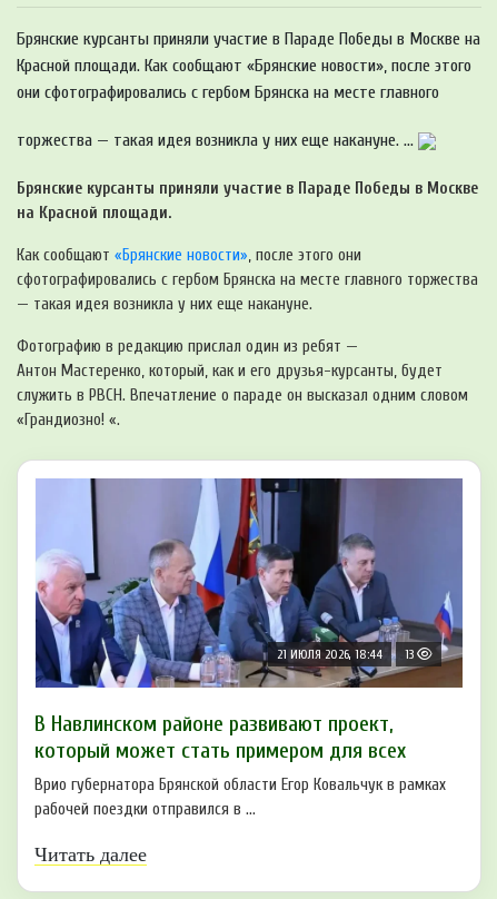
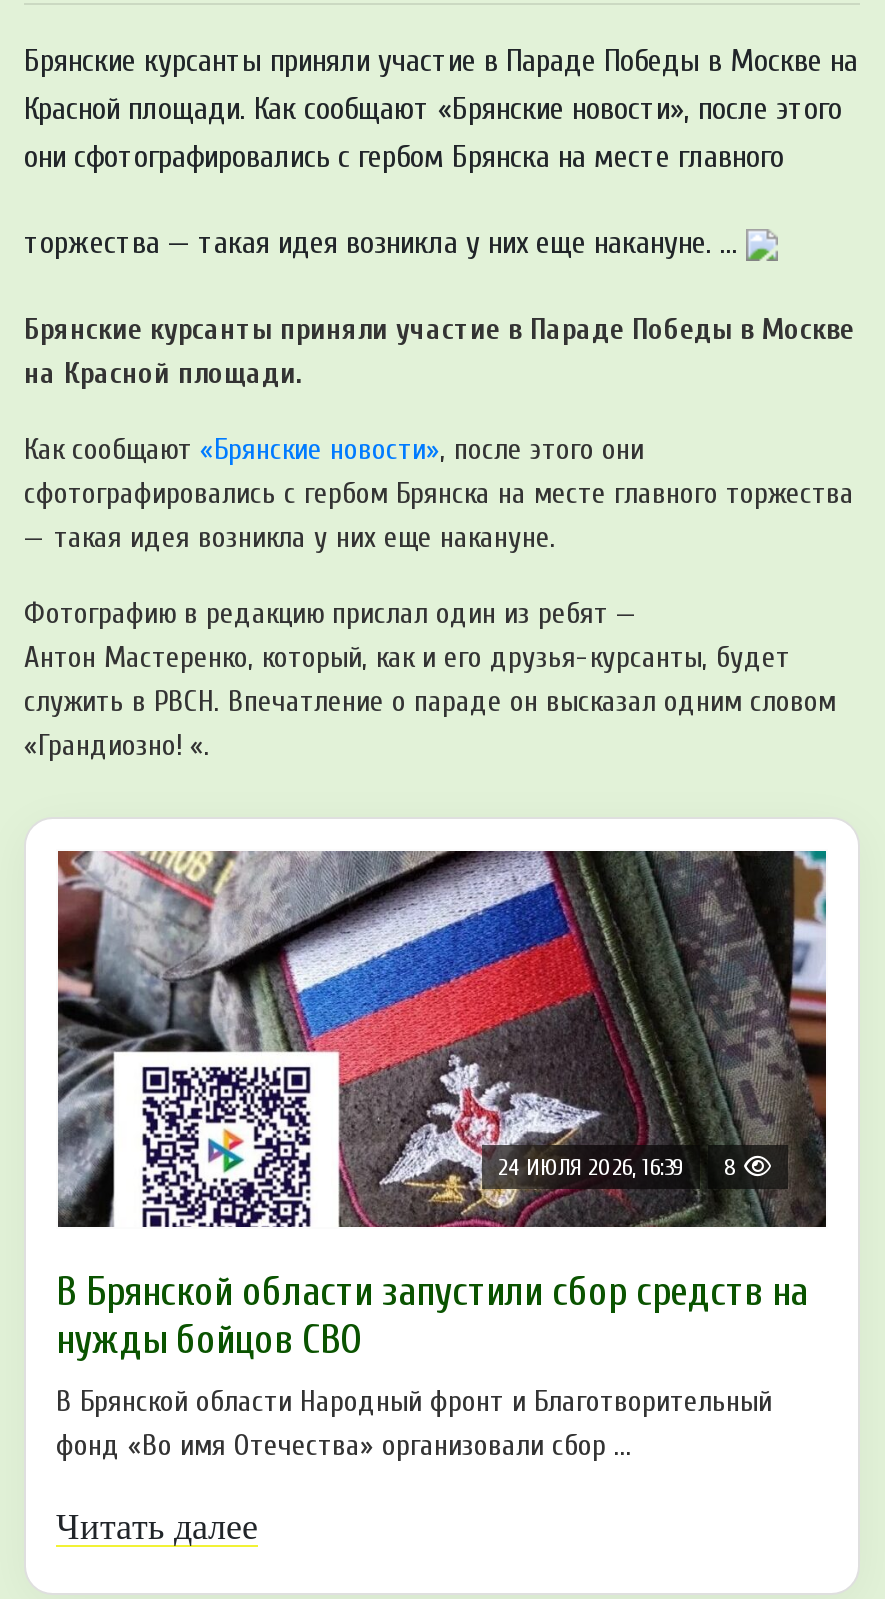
[36,477,464,689] [image] | 21 ИЮЛЯ 2026, 18:44 | 13 -> [56,849,828,1229] [image] | 24 ИЮЛЯ 2026, 16:39 | 8
[34,711,406,763] В Навлинском районе развивают проект, | который может стать примером для всех -> [56,1269,808,1363] В Брянской области запустили сбор средств на | нужды бойцов СВО
[34,775,446,819] Врио губернатора Брянской области Егор Ковальчук в рамках | рабочей поездки отправился в ... -> [56,1385,772,1463] В Брянской области Народный фронт и Благотворительный | фонд «Во имя Отечества» организовали сбор ...

